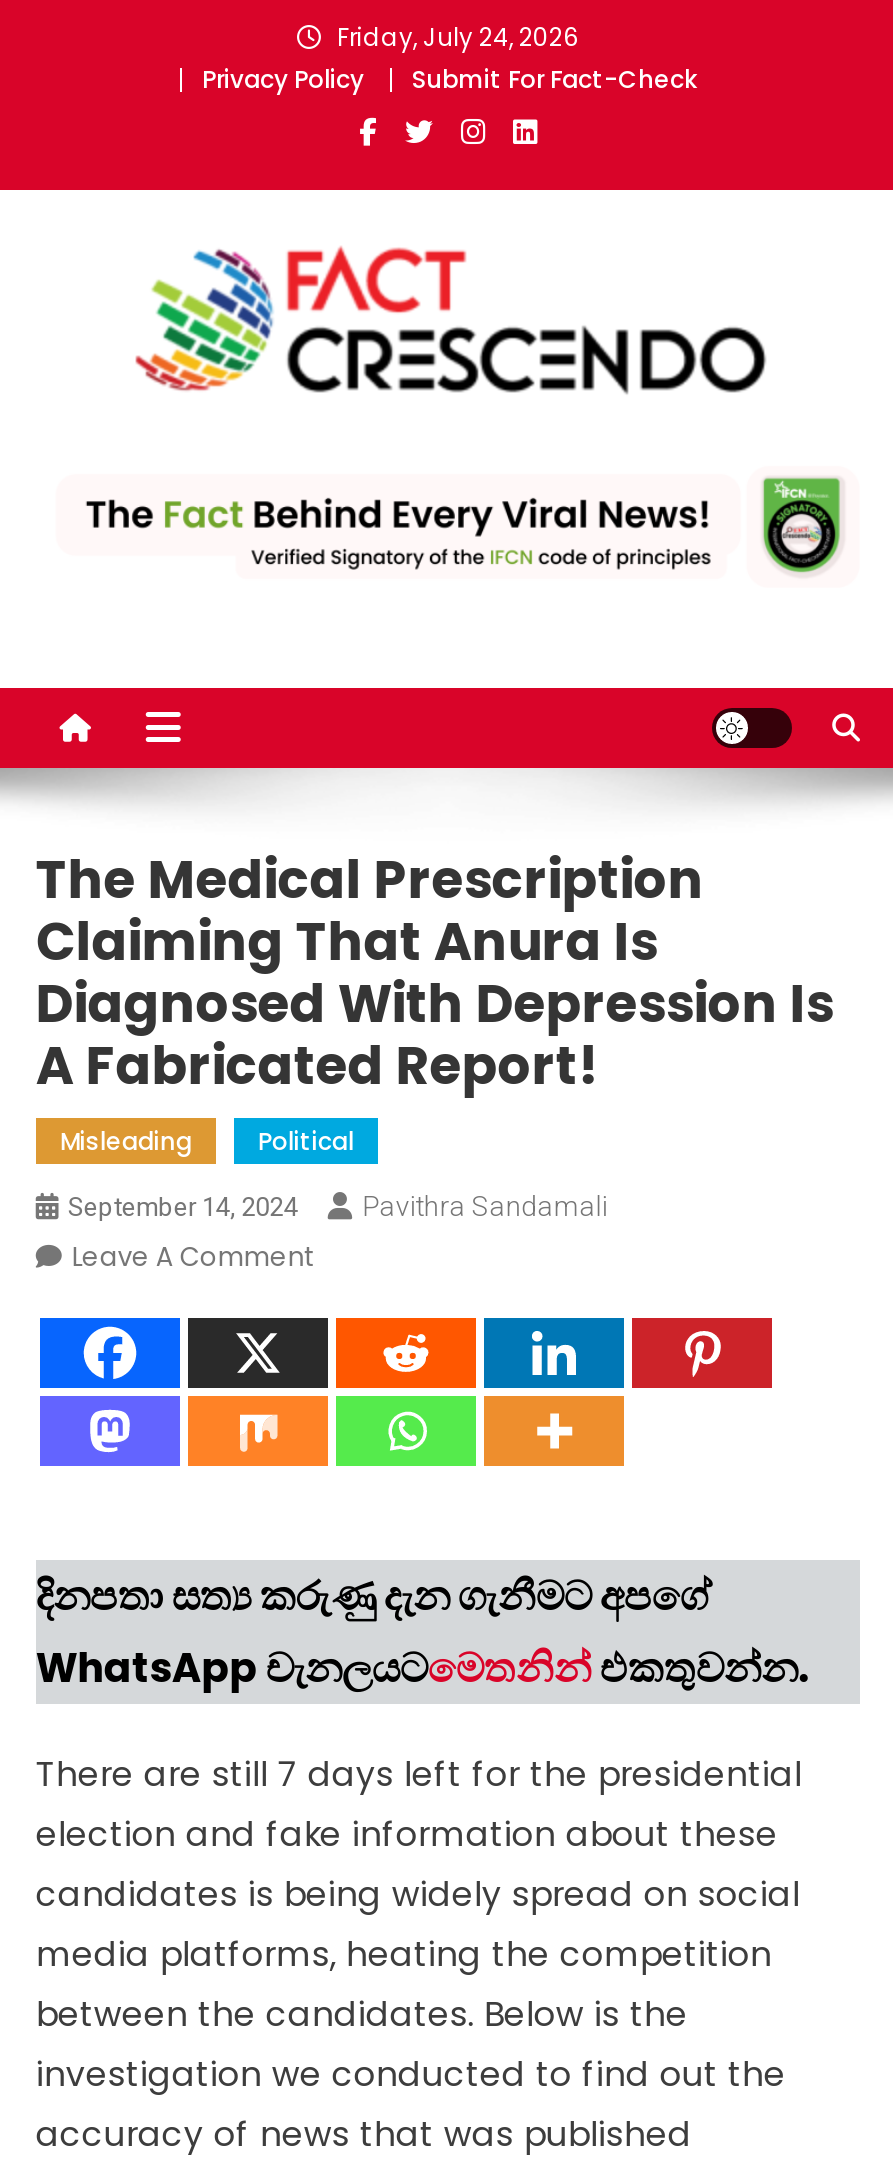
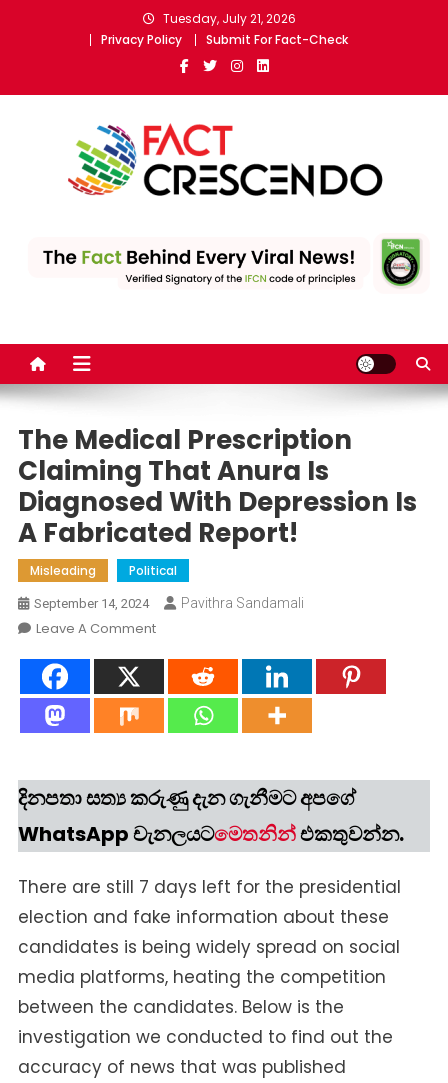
[337,20,579,54] Friday, July 24, 2026 -> [162,10,295,27] Tuesday, July 21, 2026

